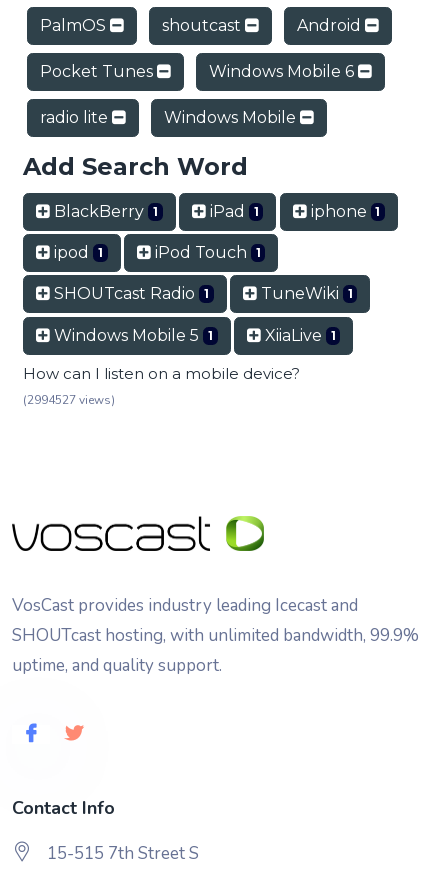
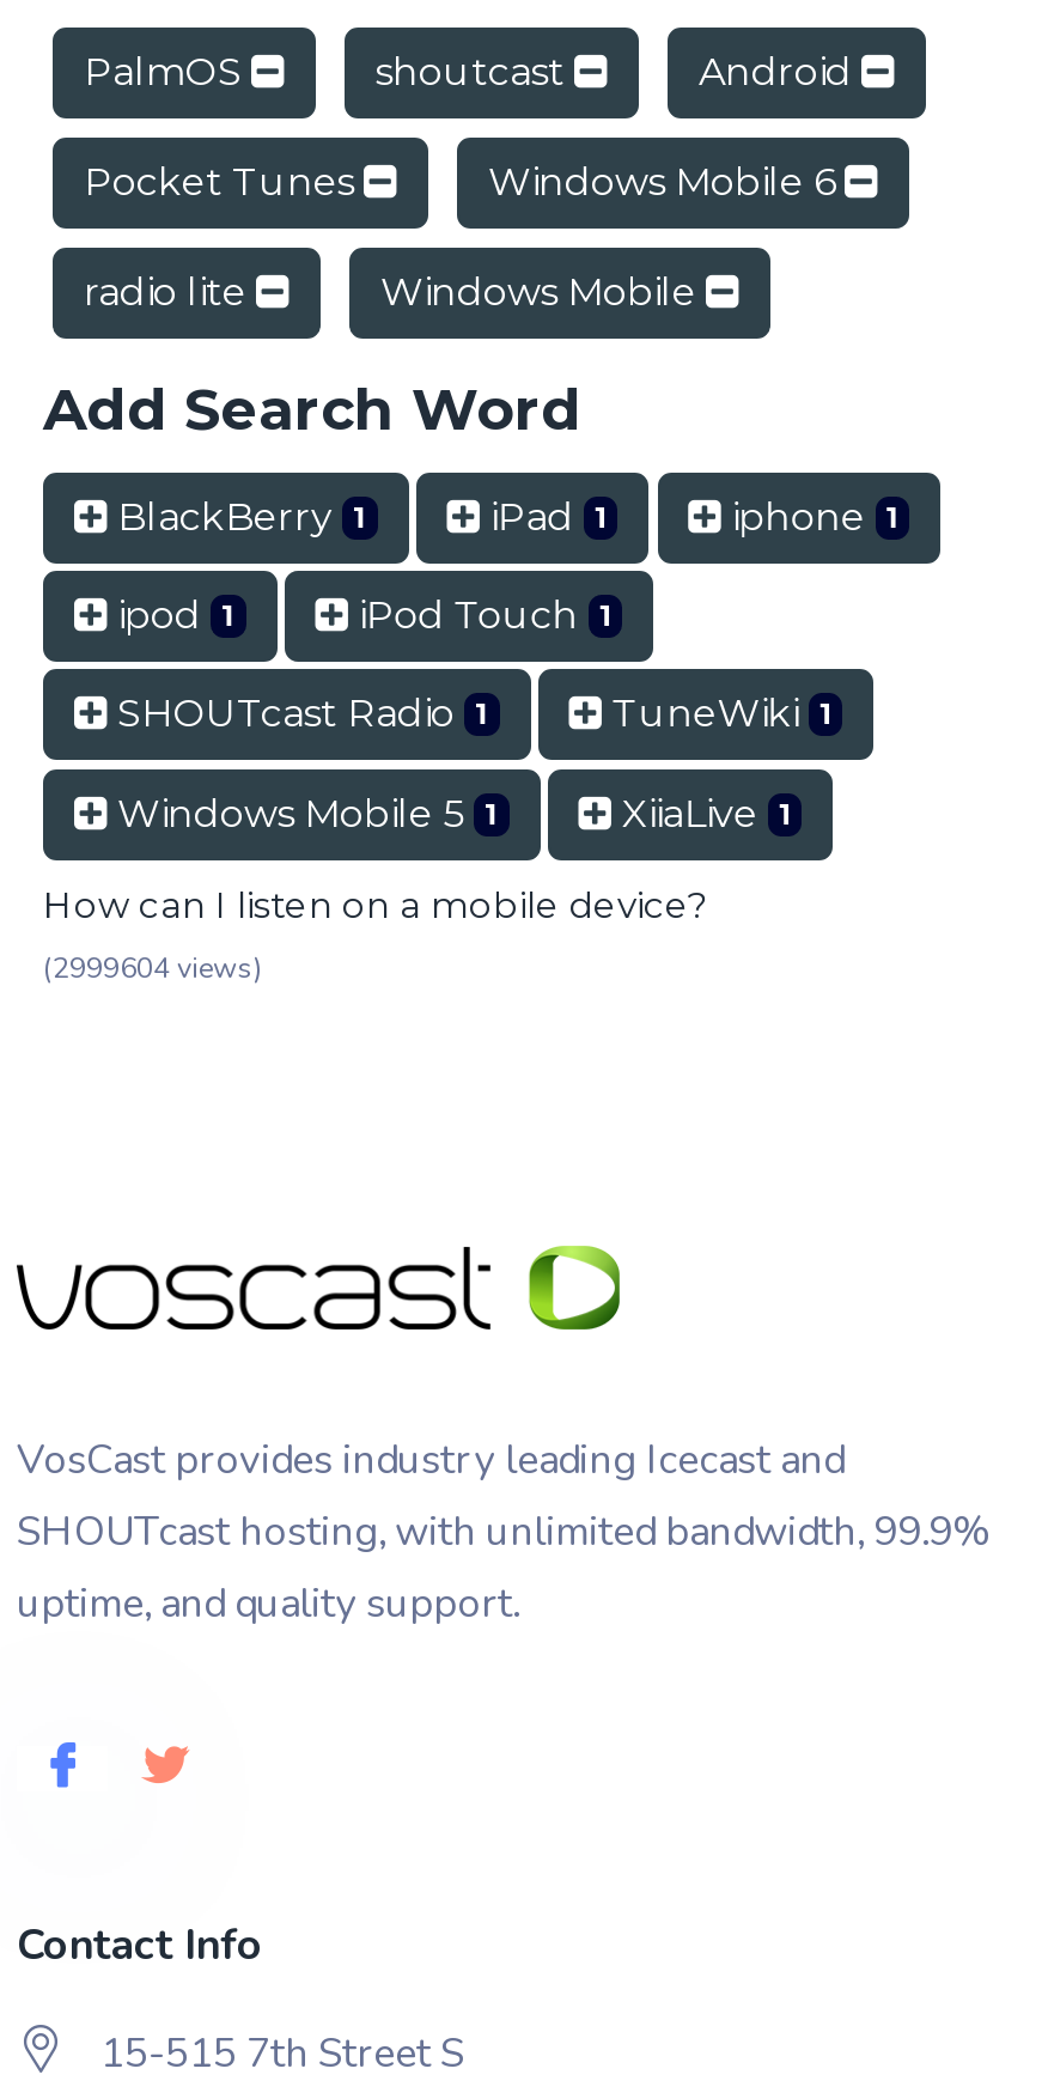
[23,392,115,408] (2994527 views) -> [43,948,263,987] (2999604 views)

